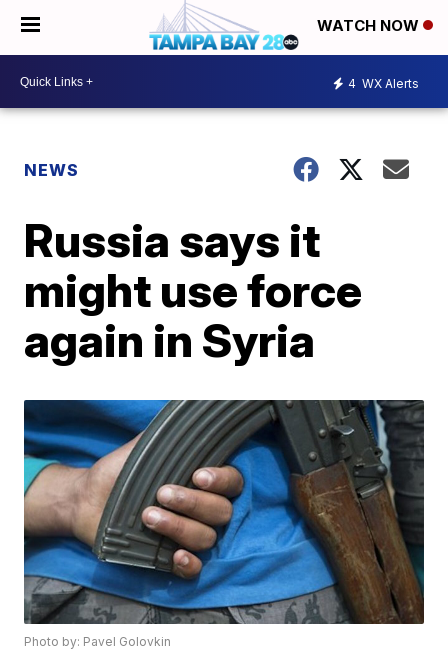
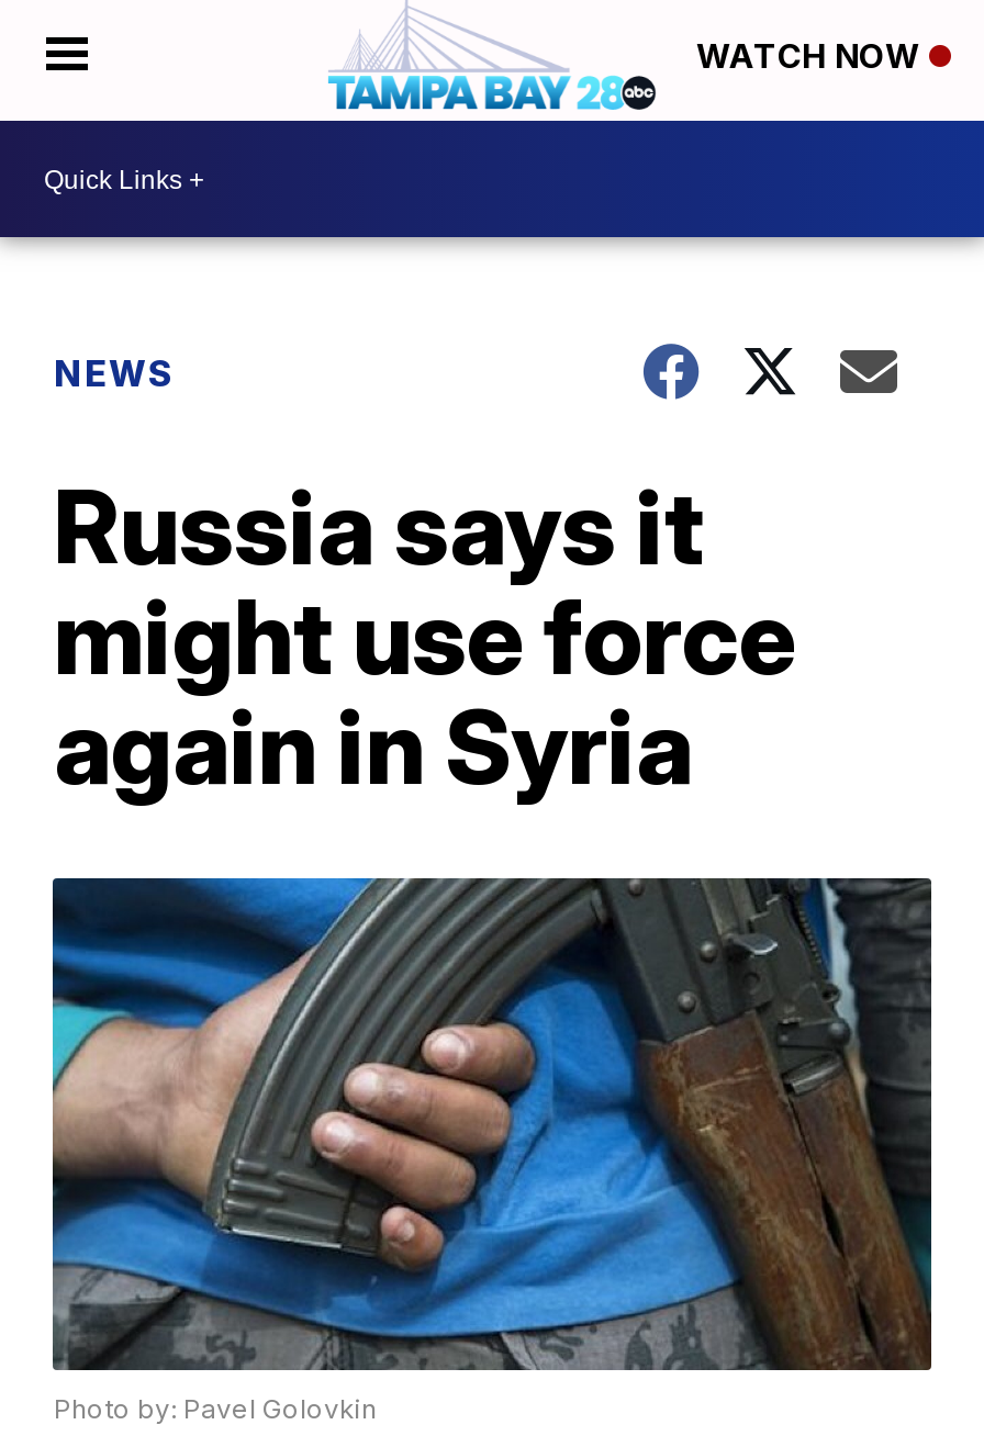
[348,75,419,90] 4 WX Alerts -> none

